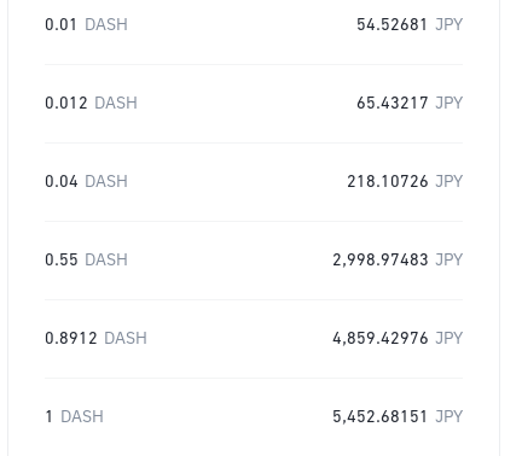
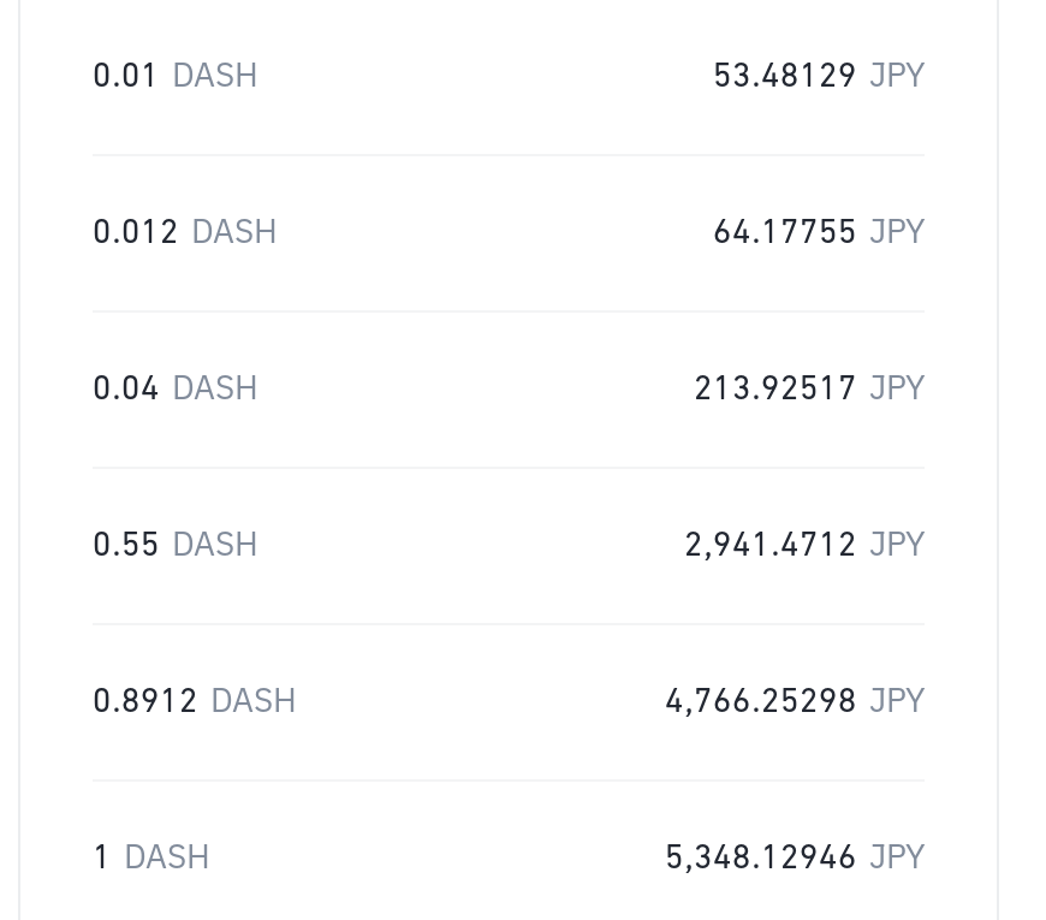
[356,17,463,34] 54.52681 JPY -> [713,60,925,94] 53.48129 JPY
[356,95,463,112] 65.43217 JPY -> [713,216,925,250] 64.17755 JPY
[347,174,463,191] 218.10726 JPY -> [694,373,925,406] 213.92517 JPY
[332,252,463,269] 2,998.97483 JPY -> [684,529,925,563] 2,941.4712 JPY
[332,331,463,347] 4,859.42976 JPY -> [665,685,925,719] 4,766.25298 JPY
[332,409,463,426] 5,452.68151 JPY -> [665,842,925,876] 5,348.12946 JPY

